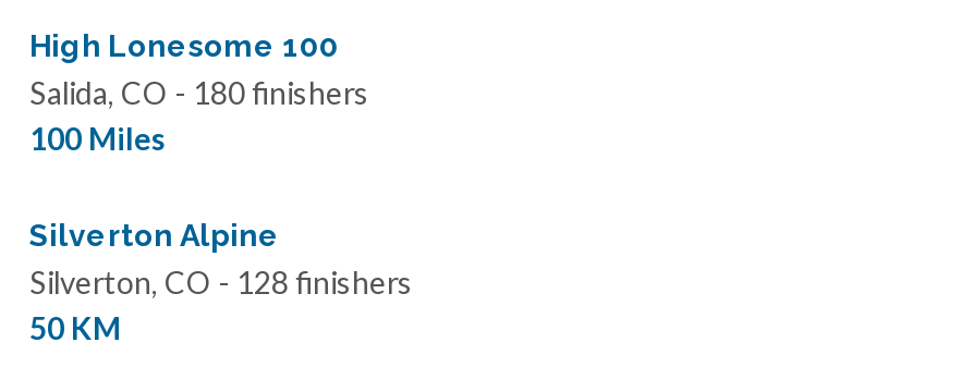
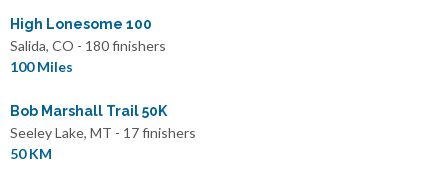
[29,218,413,301] Silverton Alpine | Silverton, CO - 128 finishers -> [10,103,196,141] Bob Marshall Trail 50K | Seeley Lake, MT - 17 finishers

